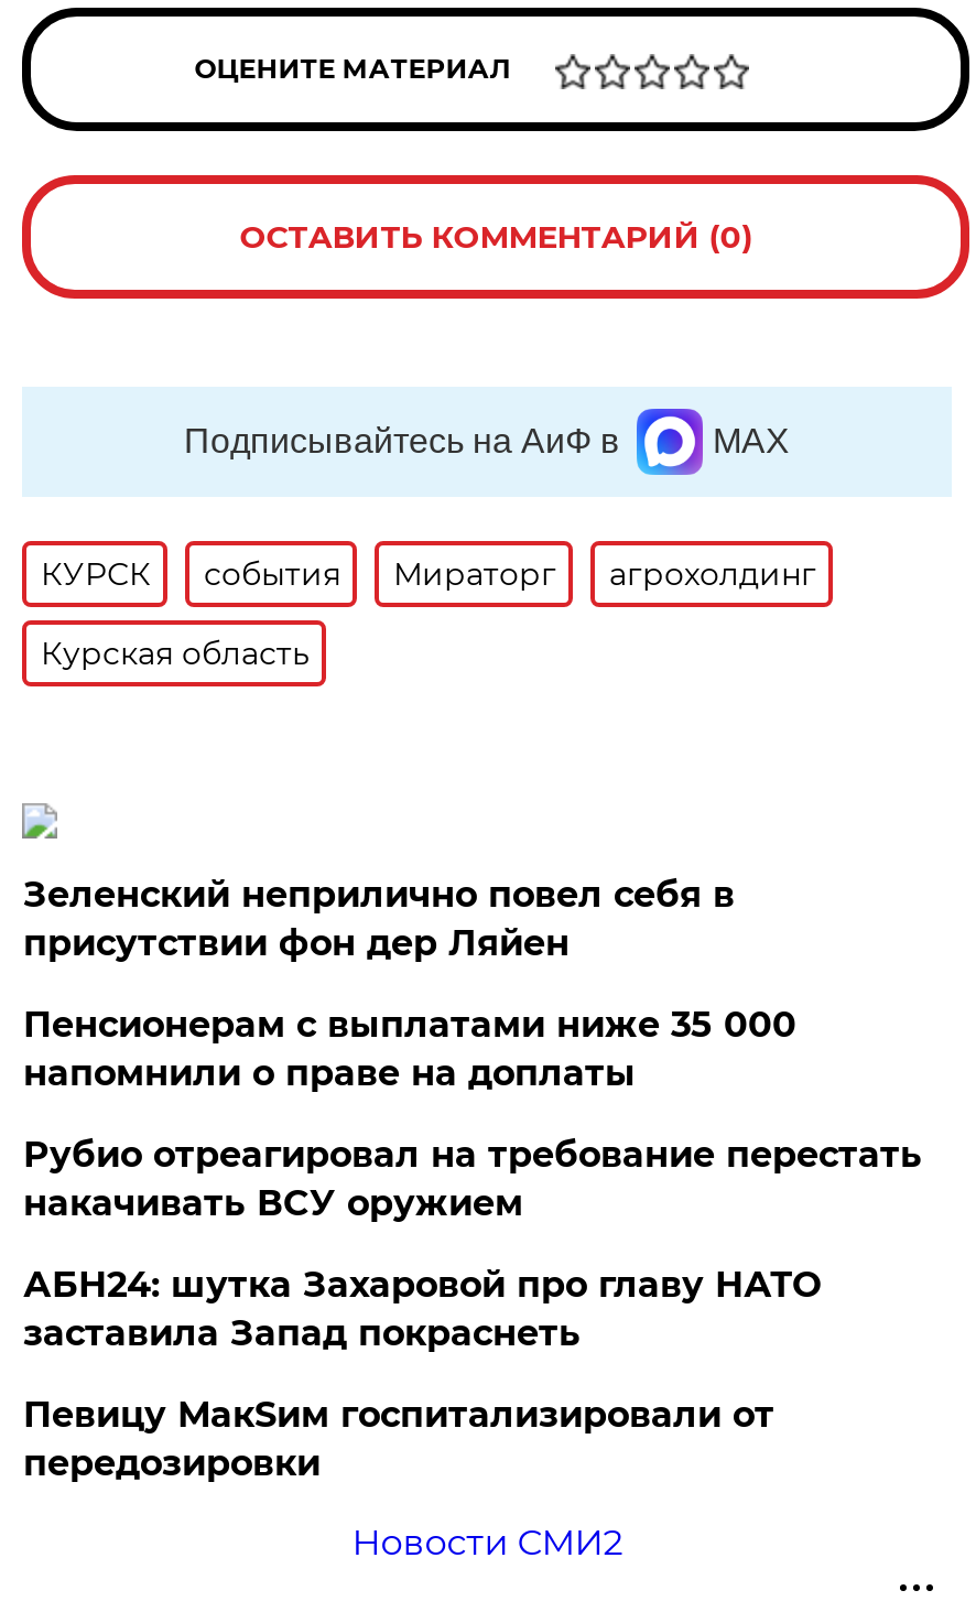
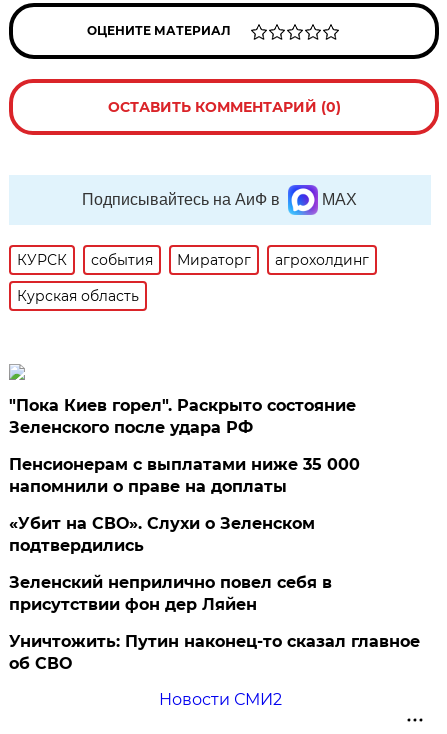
none -> [9,396,356,437] "Пока Киев горел". Раскрыто состояние | Зеленского после удара РФ
moved [23,874,735,965] -> [9,573,332,614]: Зеленский неприлично повел cебя в | присутствии фон дер Ляйен
[23,1134,922,1225] Рубио отреагировал на требование перестать | накачивать ВСУ оружием -> [9,514,315,555] «Убит на СВО». Слухи о Зеленском | подтвердились
[23,1264,820,1355] АБН24: шутка Захаровой про главу НАТО | заставила Запад покраснеть -> none
[23,1394,774,1485] Певицу МакSим госпитализировали от | передозировки -> [9,632,420,673] Уничтожить: Путин наконец-то сказал главное | об СВО

